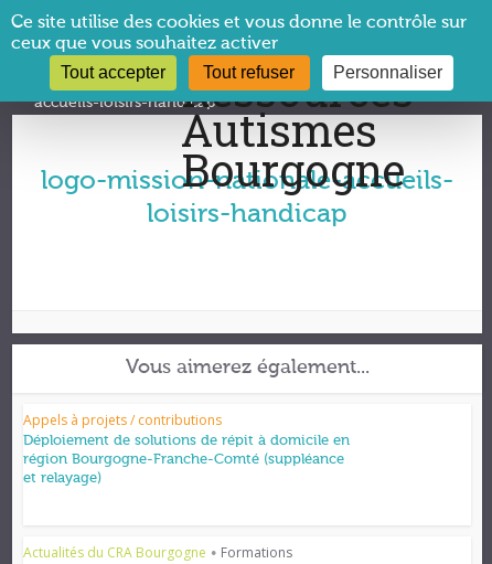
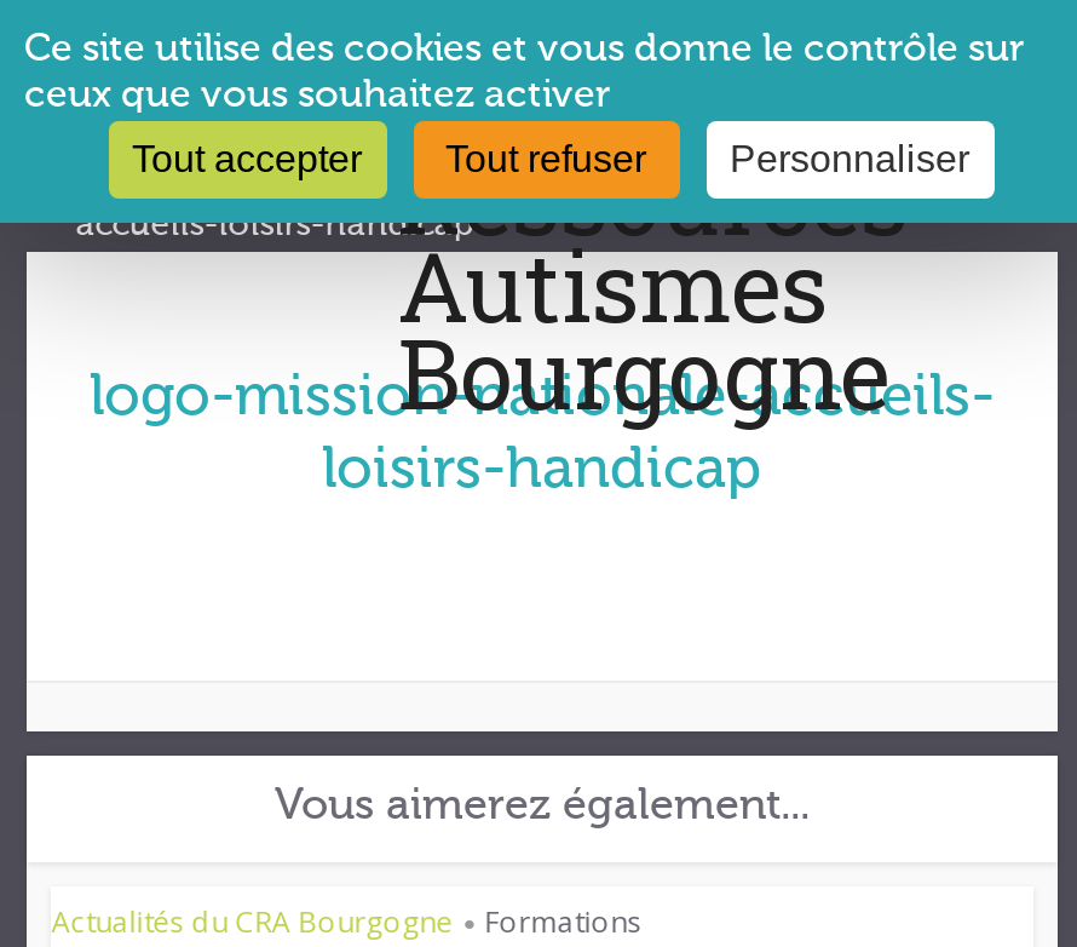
[23,411,350,486] Appels à projets / contributions | Déploiement de solutions de répit à domicile en | région Bourgogne-Franche-Comté (suppléance | et relayage) -> none

